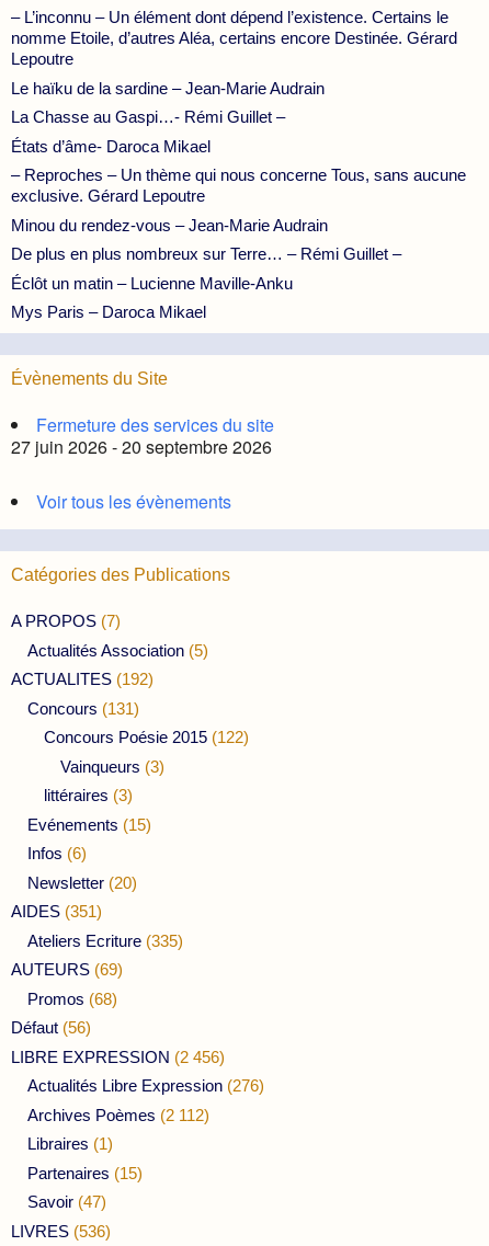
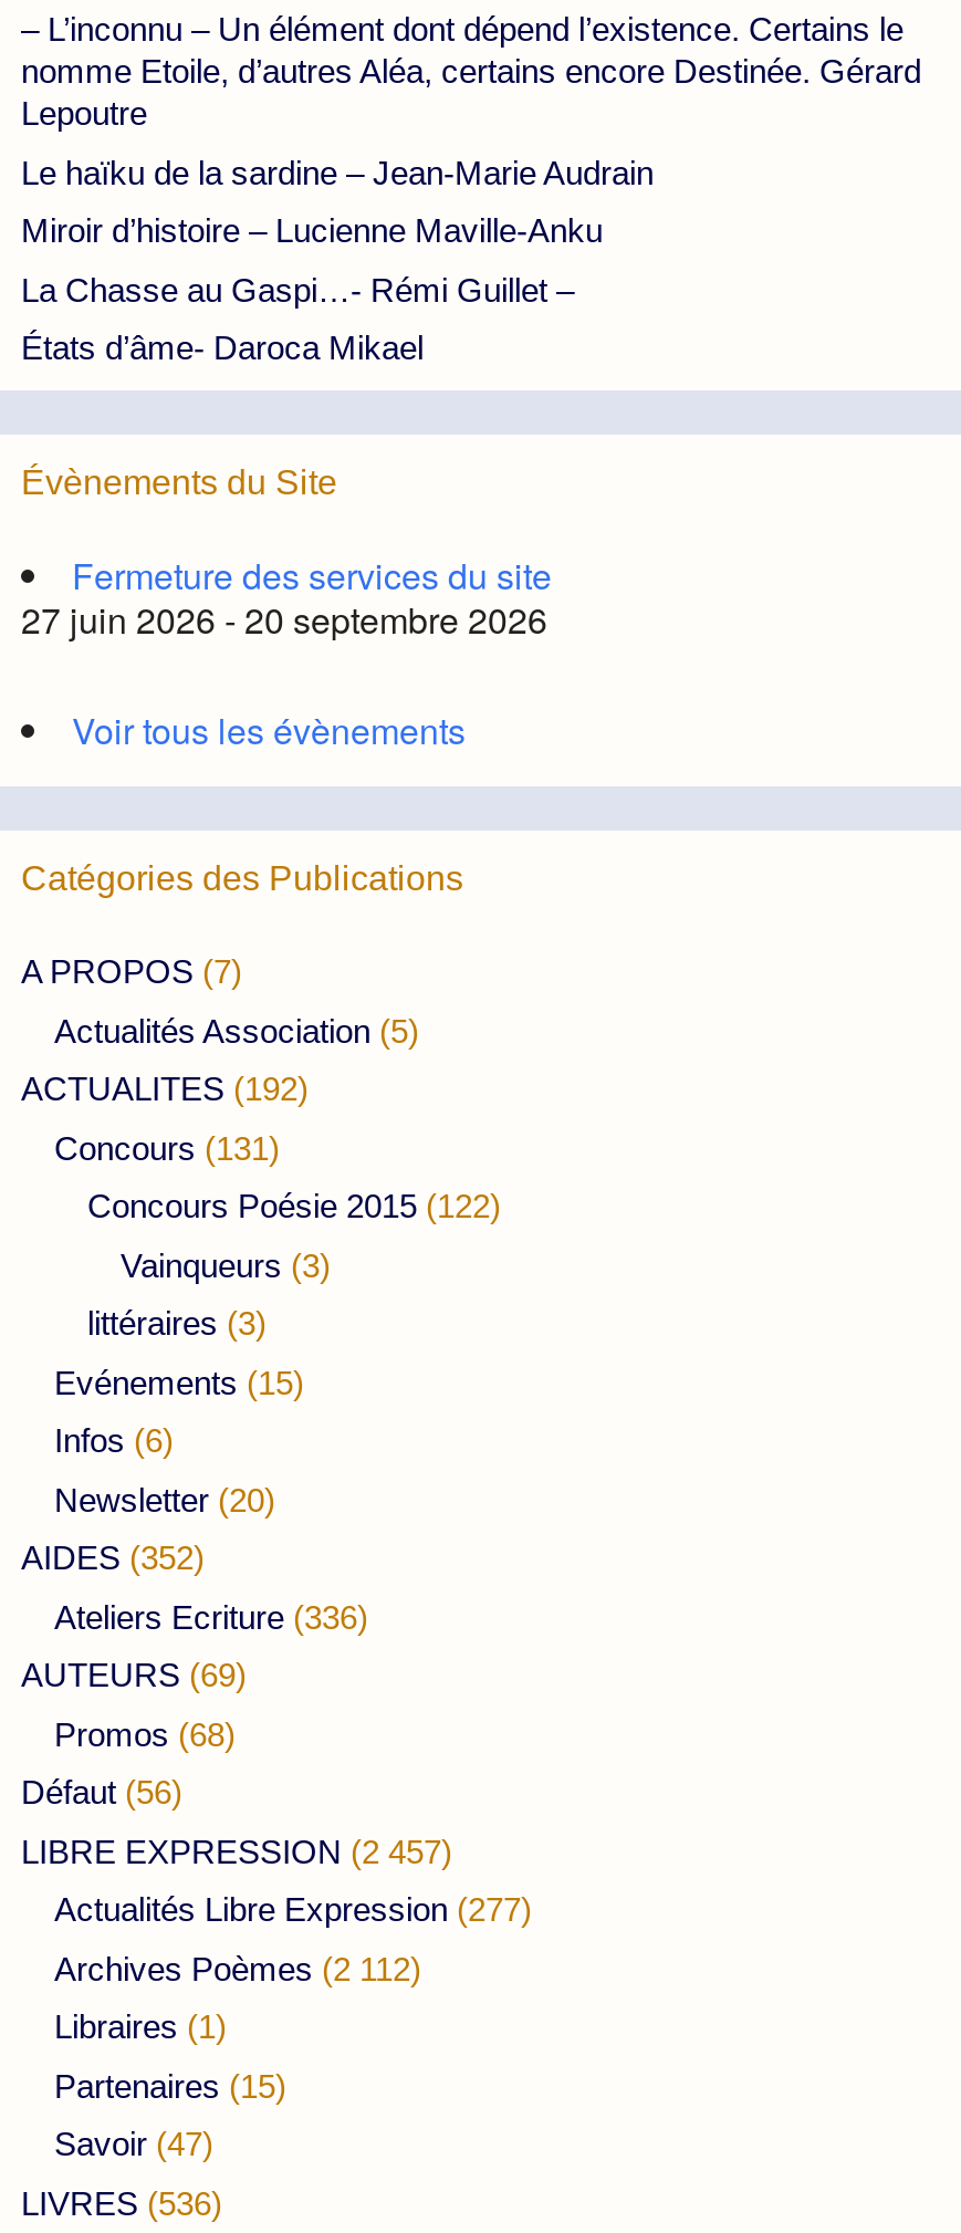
none -> [21,212,603,250] Miroir d’histoire – Lucienne Maville-Anku
moved [11,108,285,156] -> [21,271,574,367]: La Chasse au Gaspi…- Rémi Guillet – | États d’âme- Daroca Mikael
[11,166,466,322] – Reproches – Un thème qui nous concerne Tous, sans aucune | exclusive. Gérard Lepoutre | Minou du rendez-vous – Jean-Marie Audrain | De plus en plus nombreux sur Terre… – Rémi Guillet – | Éclôt un matin – Lucienne Maville-Anku | Mys Paris – Daroca Mikael -> none
[11,902,102,921] AIDES (351) -> [21,1539,205,1577] AIDES (352)
[27,931,183,950] Ateliers Ecriture (335) -> [54,1598,368,1636] Ateliers Ecriture (336)
[11,1048,225,1066] LIBRE EXPRESSION (2 456) -> [21,1832,452,1870] LIBRE EXPRESSION (2 457)
[27,1077,264,1095] Actualités Libre Expression (276) -> [54,1891,532,1929] Actualités Libre Expression (277)

